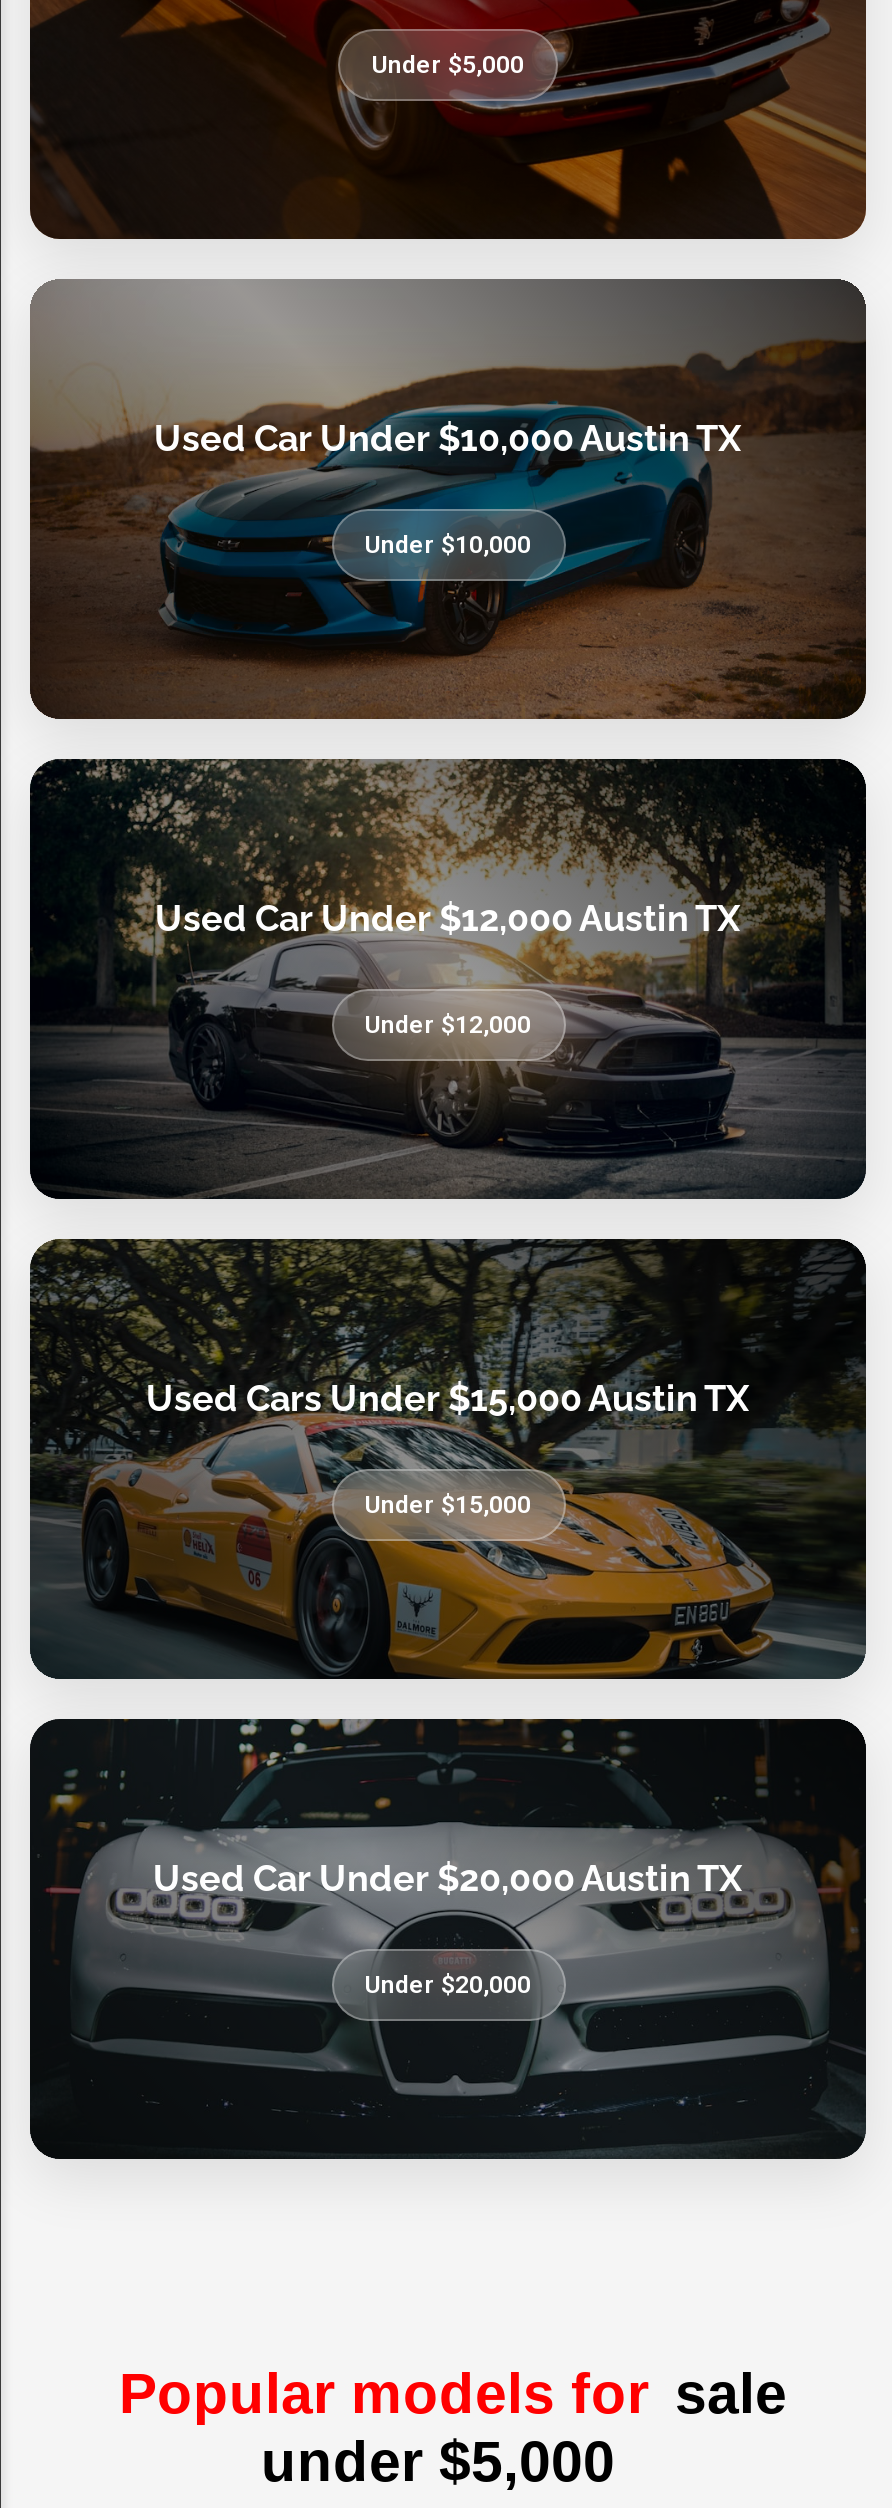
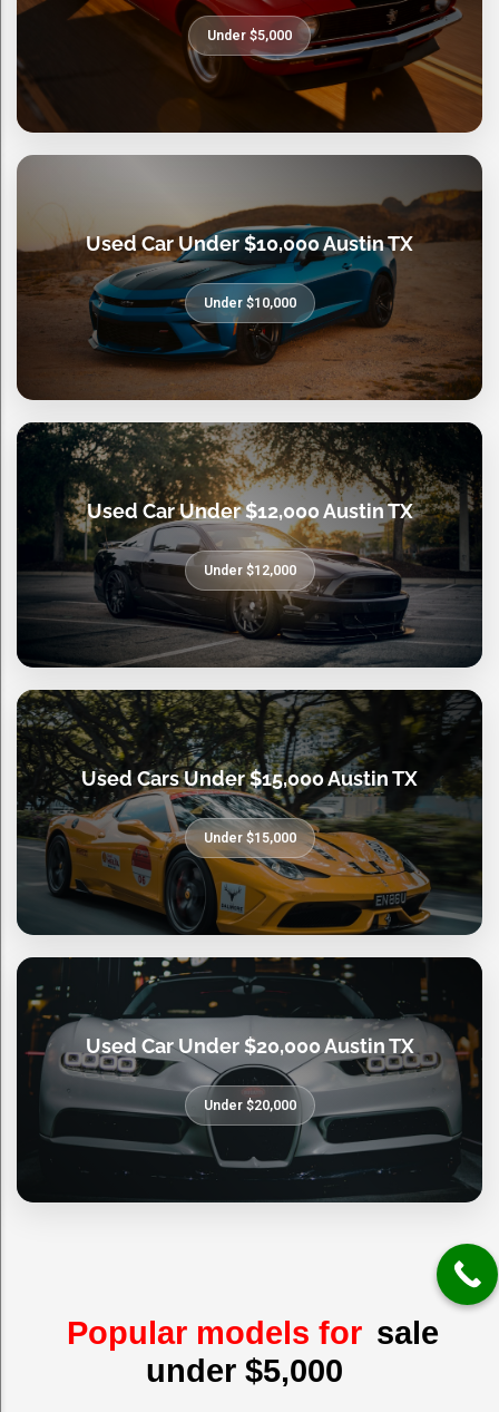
none -> [434,1243,496,1309] [image]

